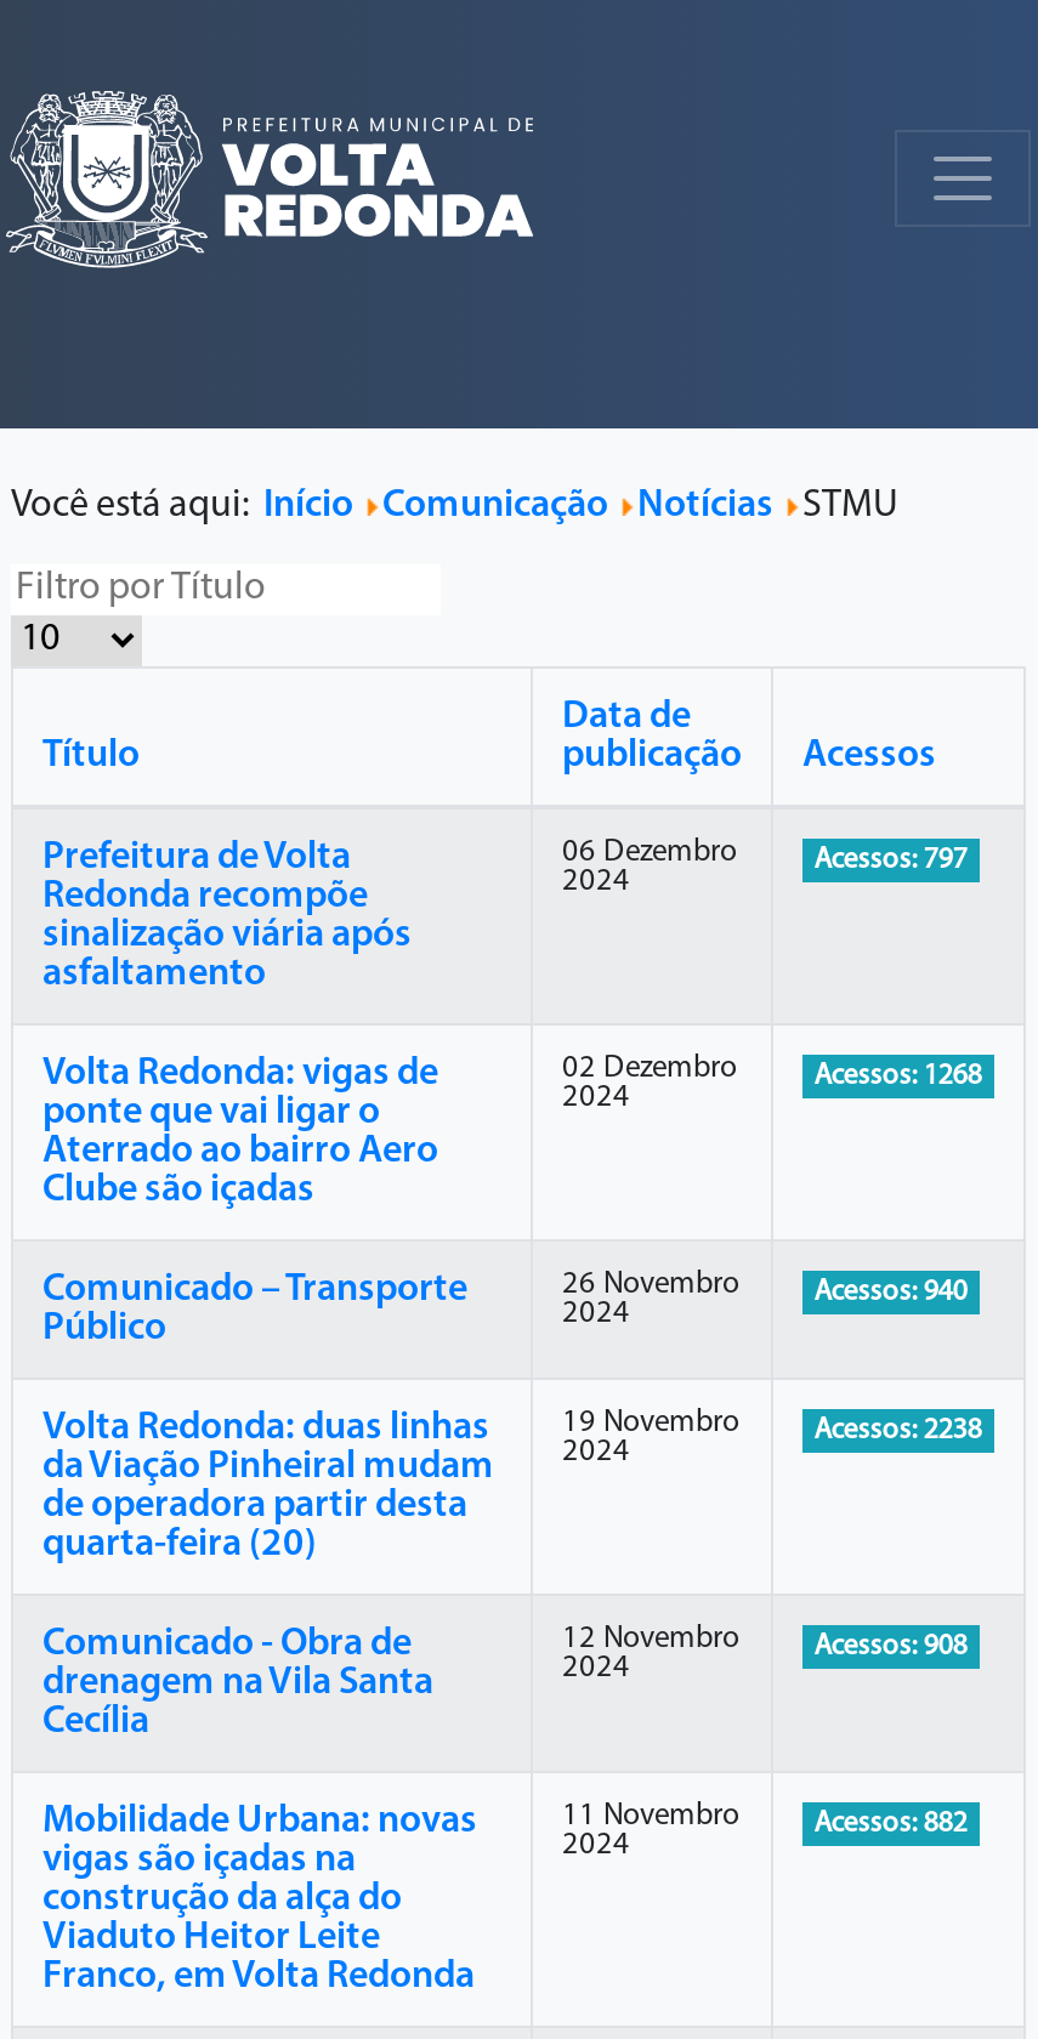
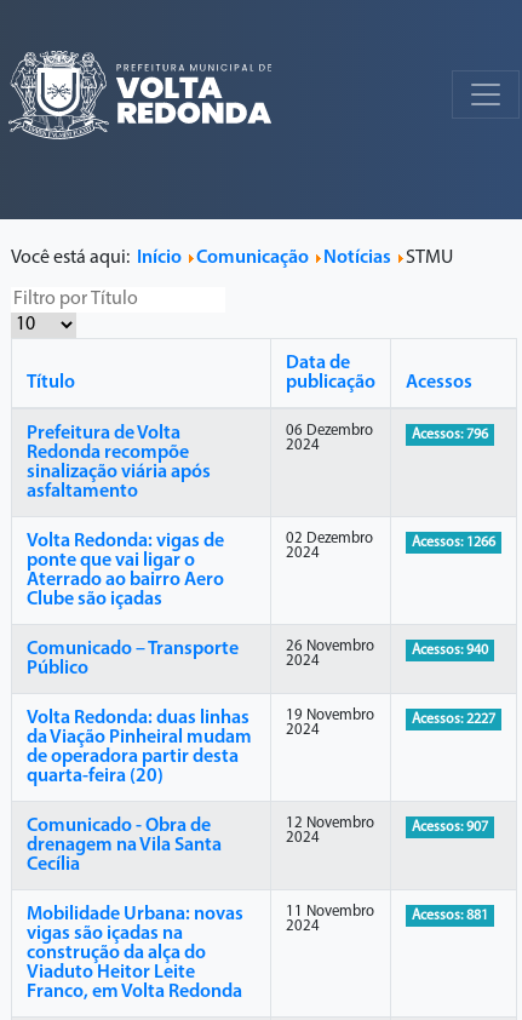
[814,845,967,874] Acessos: 797 -> [412,427,488,442] Acessos: 796
[814,1061,982,1090] Acessos: 1268 -> [412,535,495,550] Acessos: 1266
[814,1416,982,1445] Acessos: 2238 -> [412,712,495,726] Acessos: 2227
[814,1632,967,1661] Acessos: 908 -> [412,820,488,834] Acessos: 907
[814,1809,967,1838] Acessos: 882 -> [412,908,488,923] Acessos: 881

